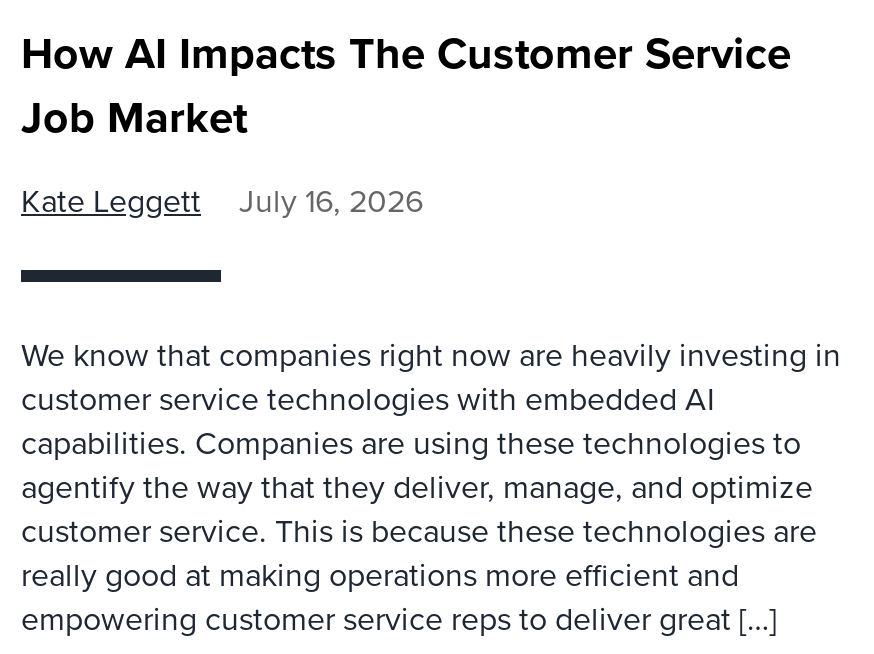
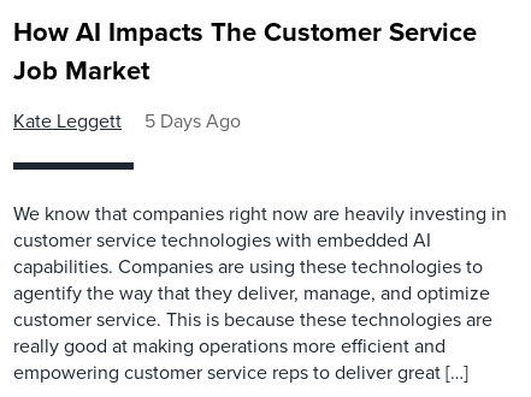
[21,178,423,222] Kate Leggett July 16, 2026 -> [13,107,241,134] Kate Leggett 5 Days Ago

